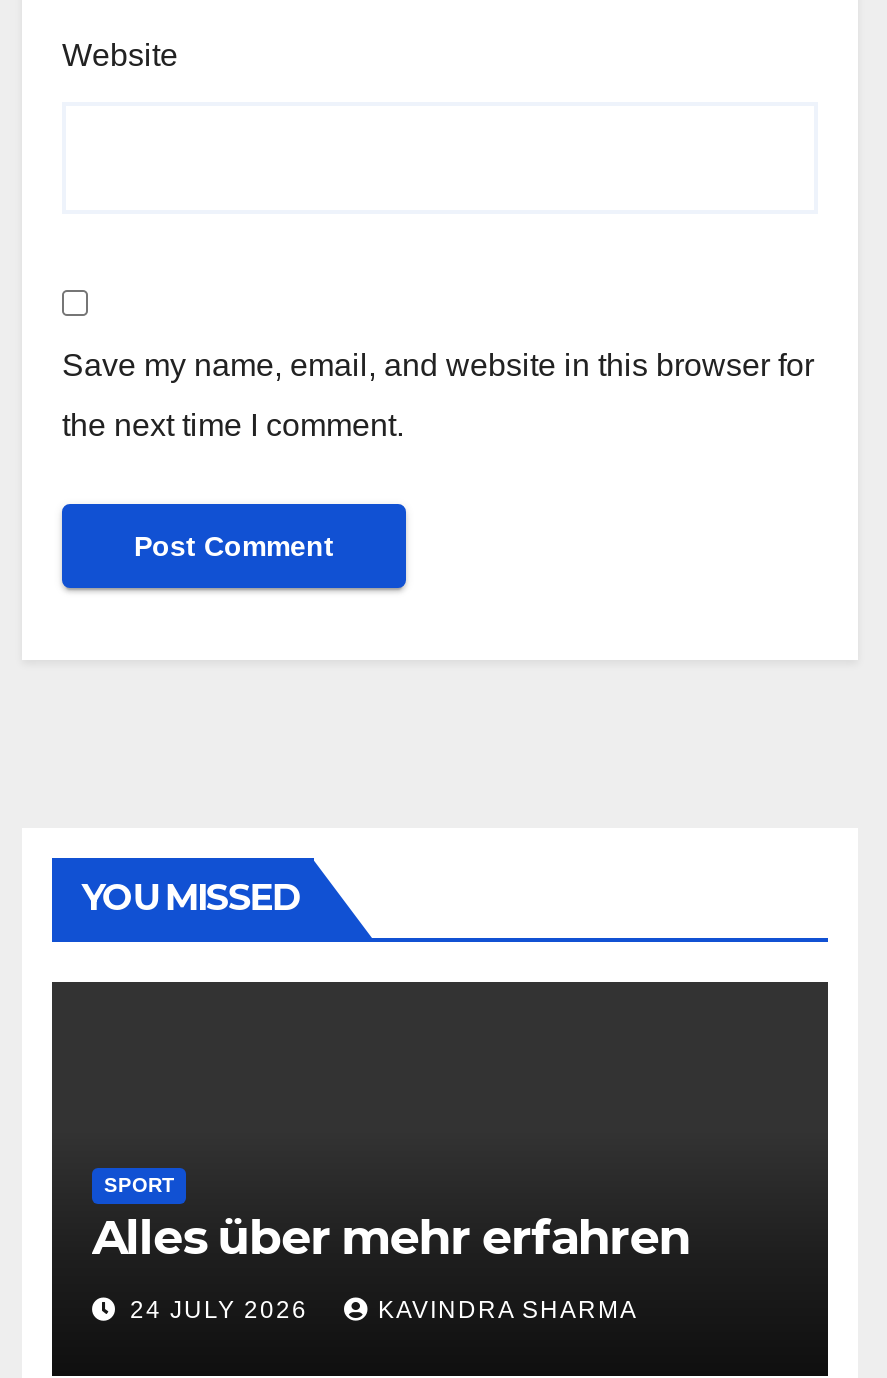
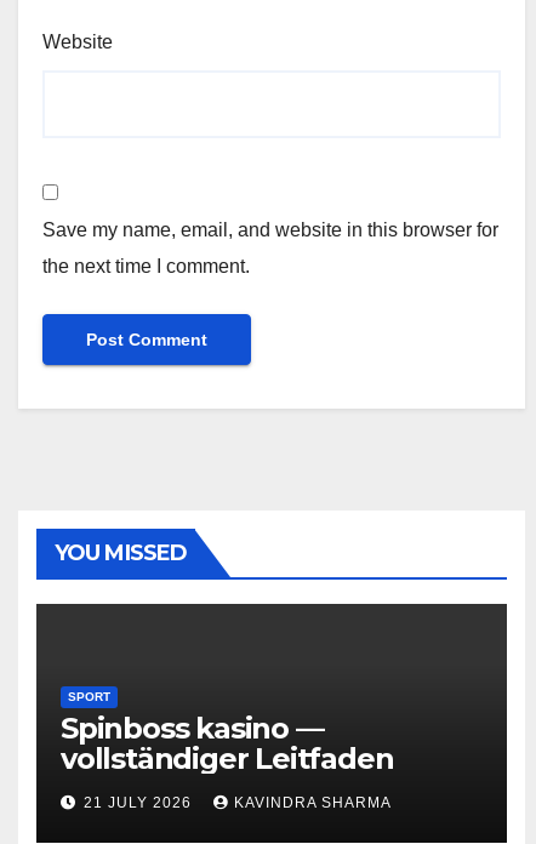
moved [104,1174,174,1196] -> [68,690,110,703]: SPORT
[92,1208,690,1266] Alles über mehr erfahren -> [61,710,393,776] Spinboss kasino — | vollständiger Leitfaden
[130,1296,316,1324] 24 JULY 2026 -> [84,794,196,811] 21 JULY 2026

